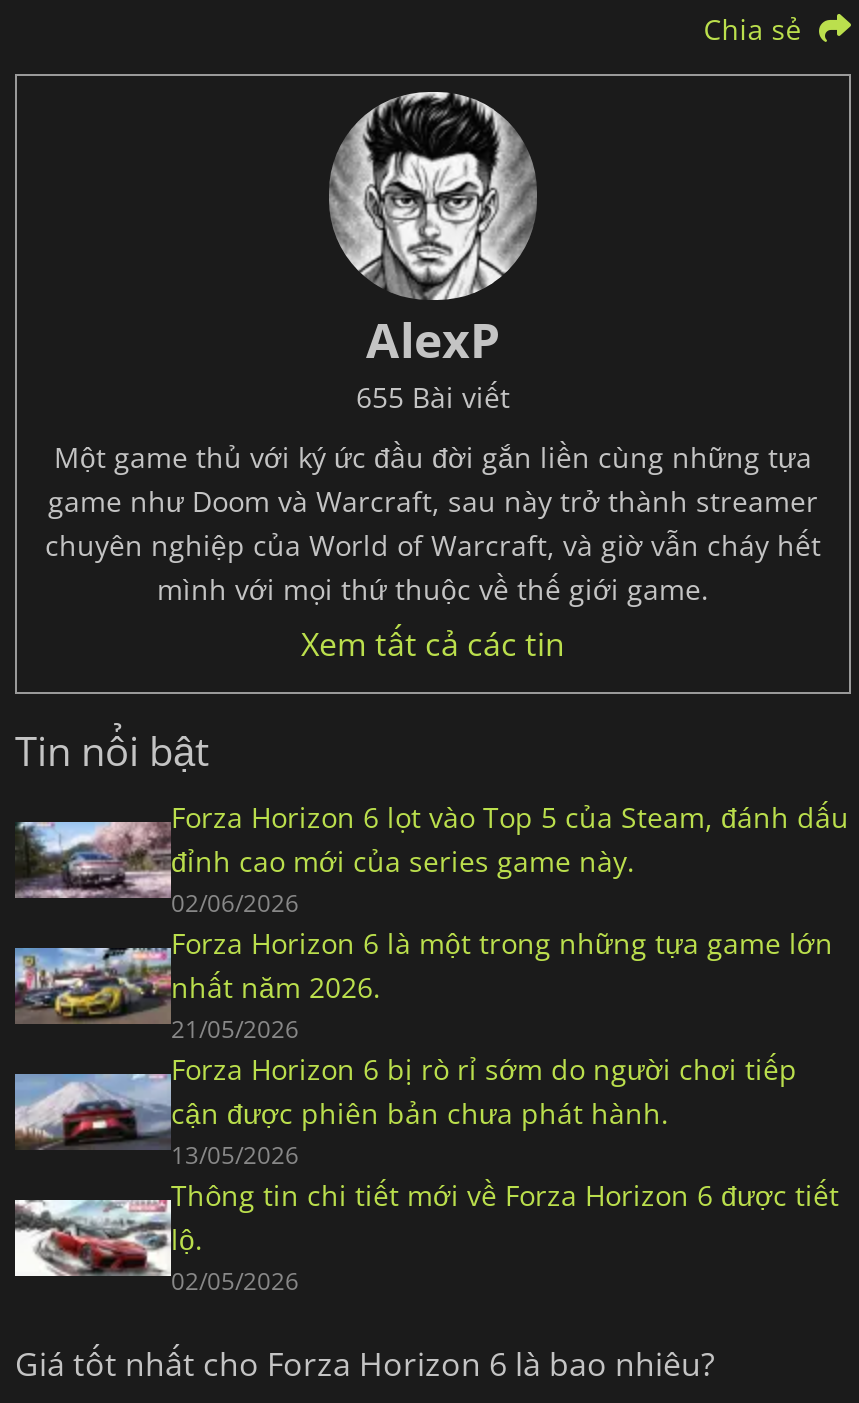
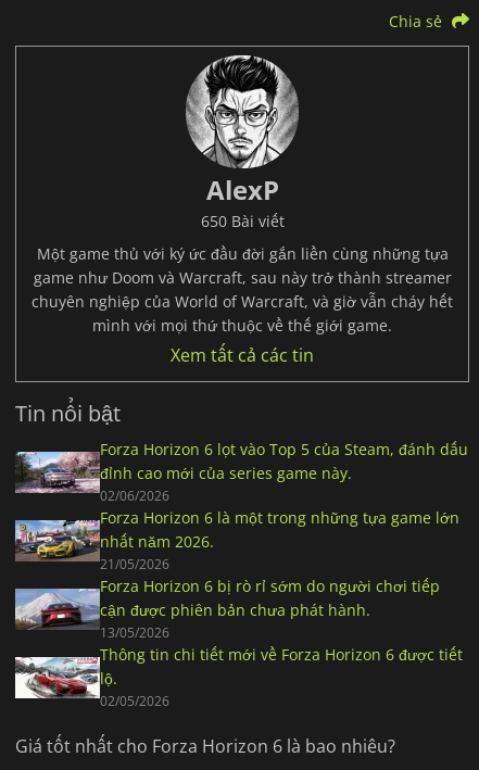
[356,379,510,417] 655 Bài viết -> [200,211,284,232] 650 Bài viết

